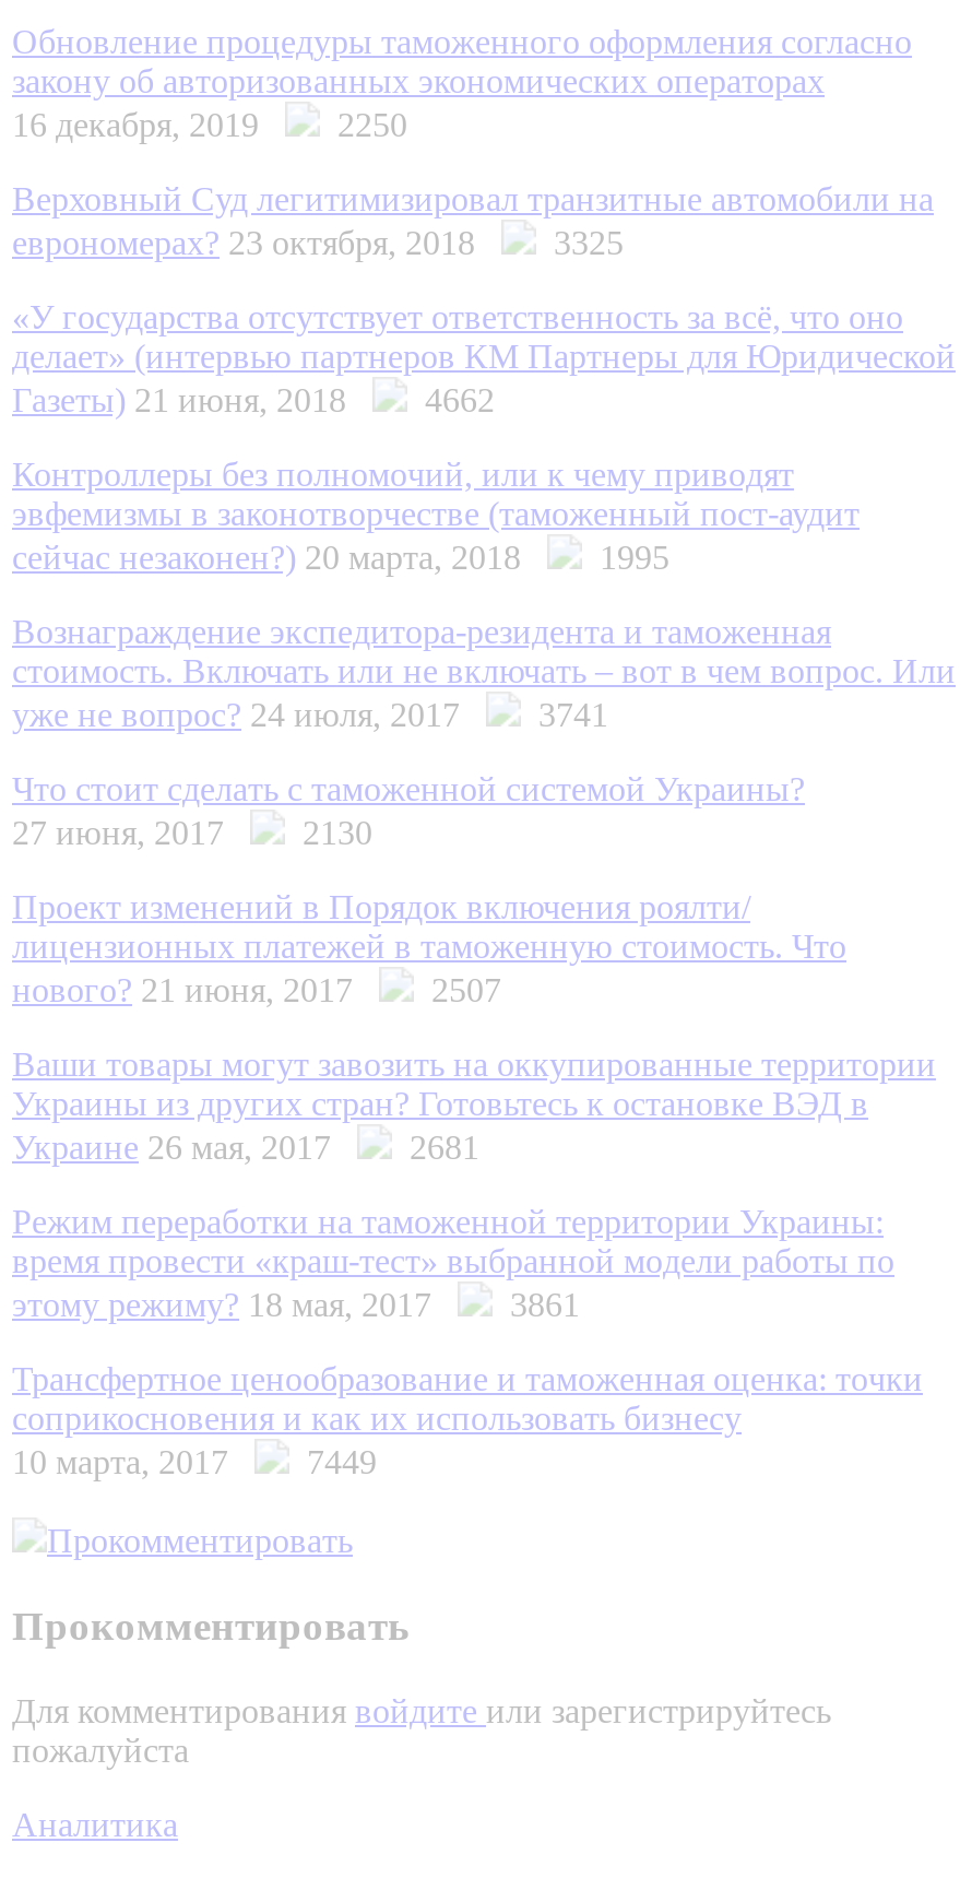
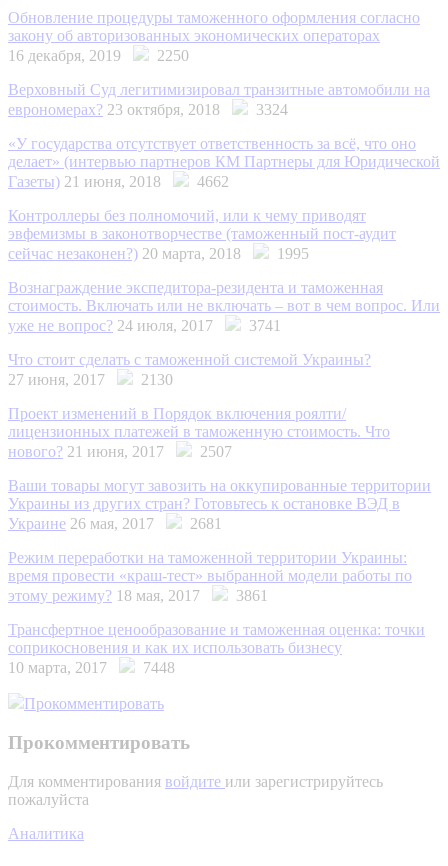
[12,224,624,261] еврономерах? 23 октября, 2018 3325 -> [8,101,288,118] еврономерах? 23 октября, 2018 3324
[12,1443,377,1481] 10 марта, 2017 7449 -> [8,659,175,676] 10 марта, 2017 7448

